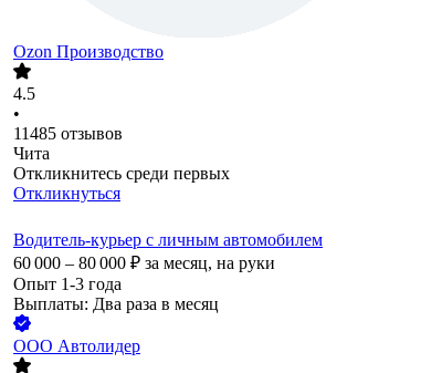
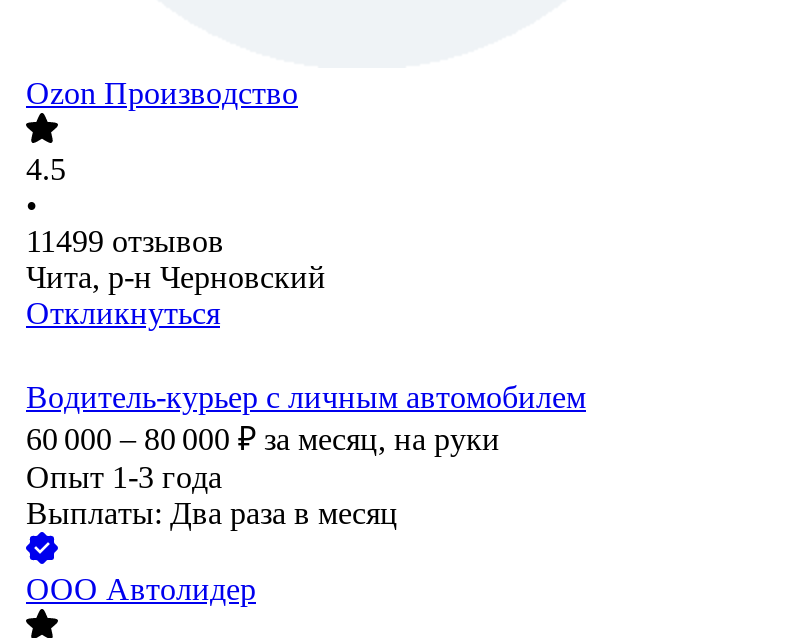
[13,124,230,183] 11485 отзывов | Чита | Откликнитесь среди первых -> [26,225,326,295] 11499 отзывов | Чита, р-н Черновский

